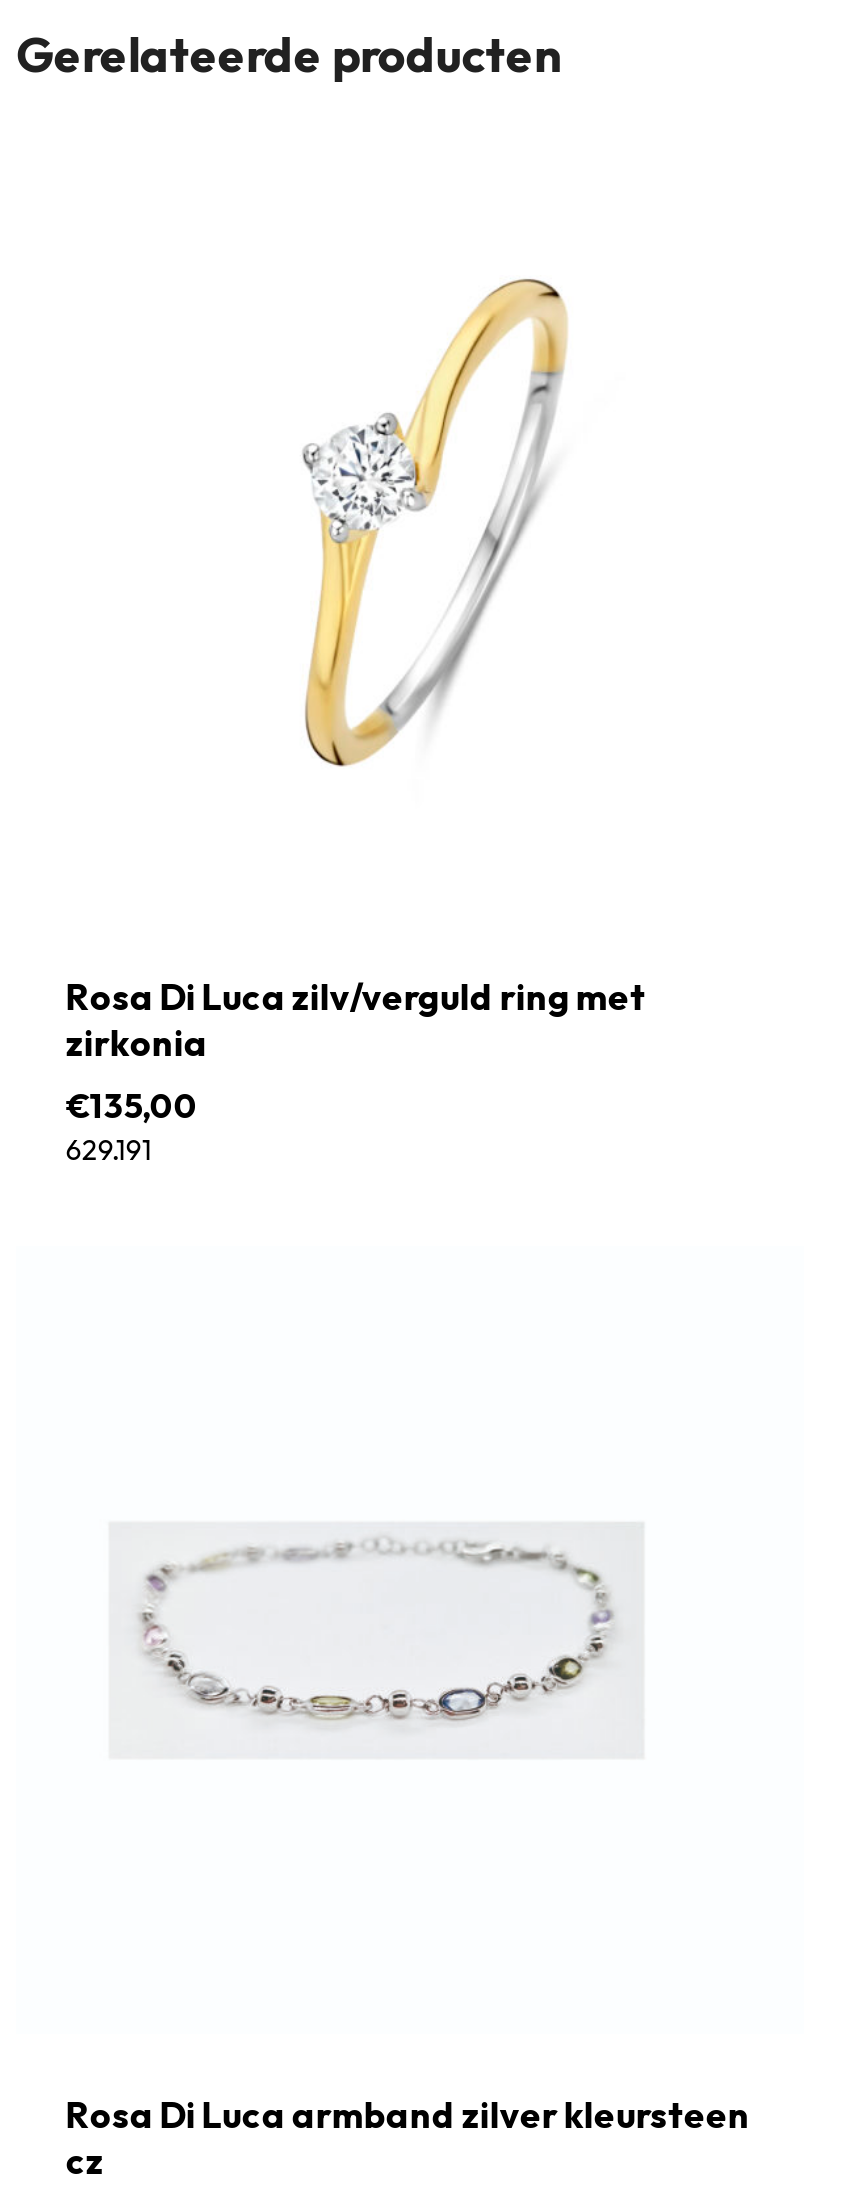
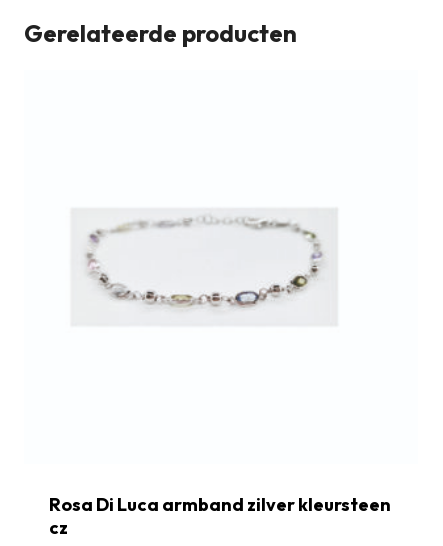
[302,276,568,768] [image] -> none
[66,975,646,1169] Rosa Di Luca zilv/verguld ring met | zirkonia | €135,00 | 629.191 -> none

